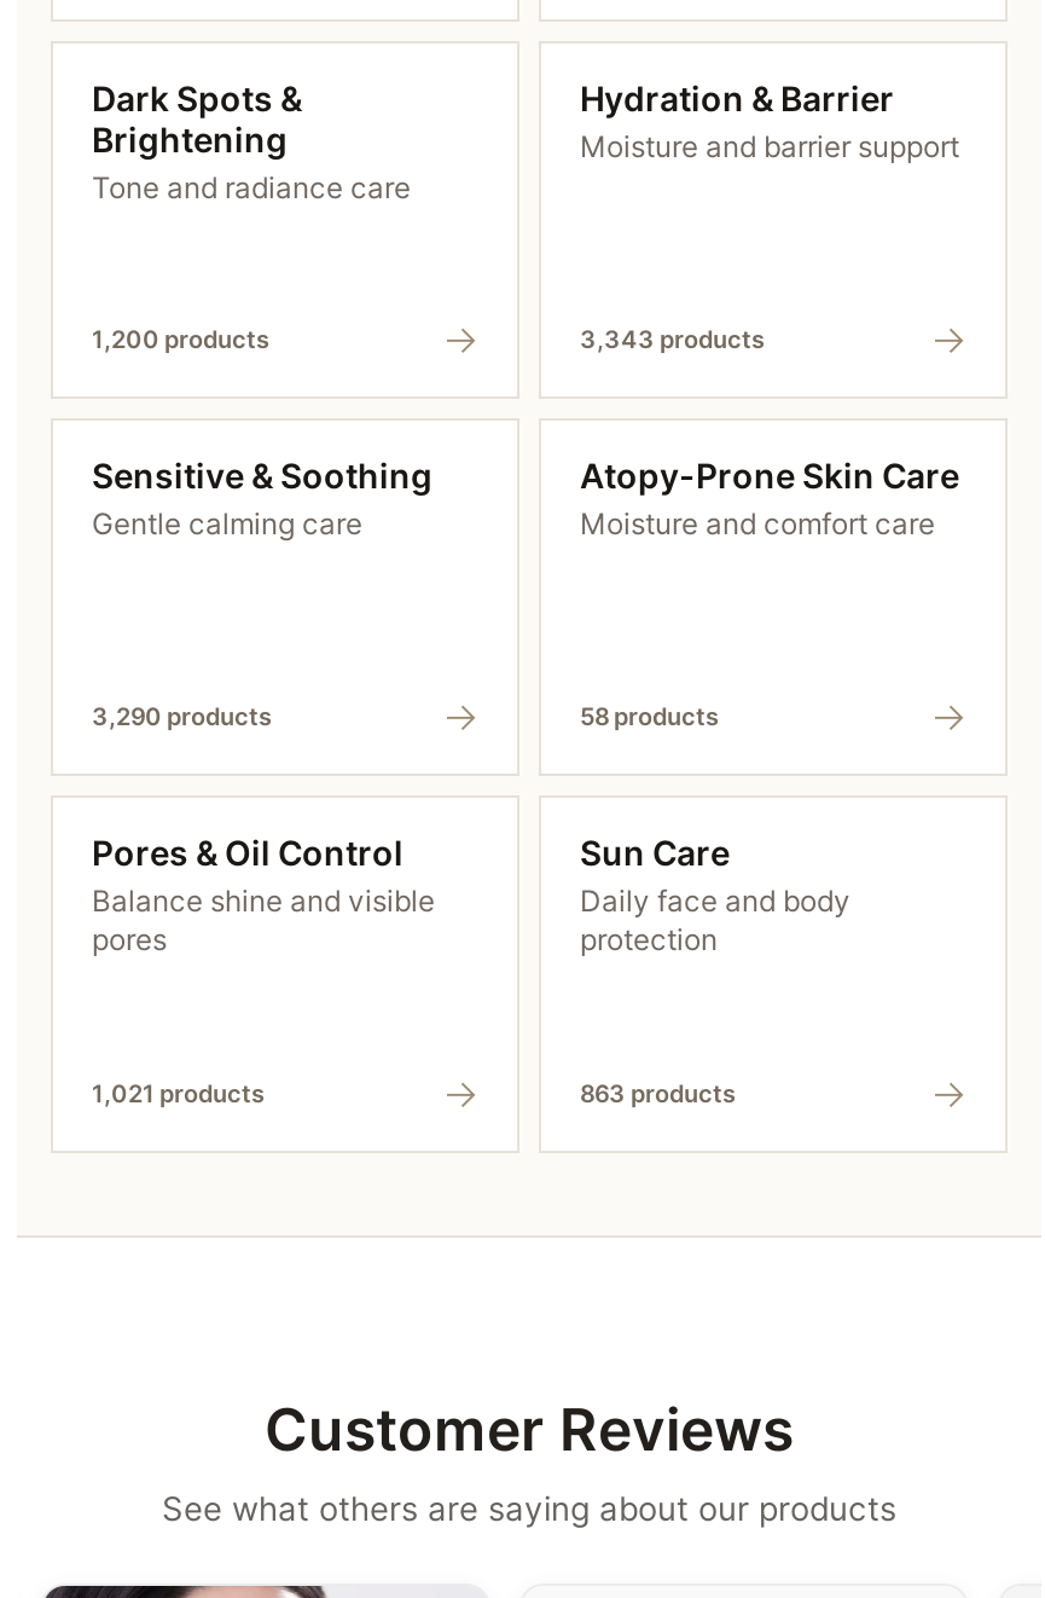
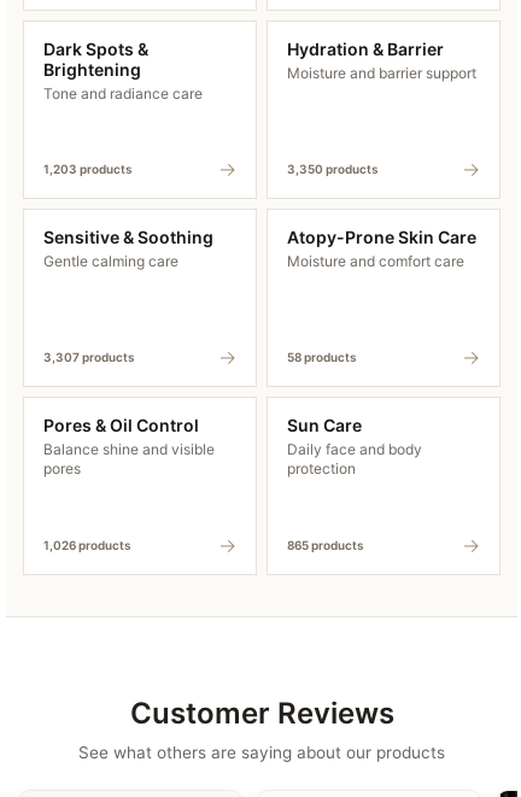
[92,323,268,352] 1,200 products -> [43,161,131,176] 1,203 products
[580,323,764,352] 3,343 products -> [287,161,377,176] 3,350 products
[92,700,271,729] 3,290 products -> [43,349,134,364] 3,307 products
[92,1077,263,1106] 1,021 products -> [43,537,130,552] 1,026 products
[580,1077,735,1106] 863 products -> [287,537,363,552] 865 products

